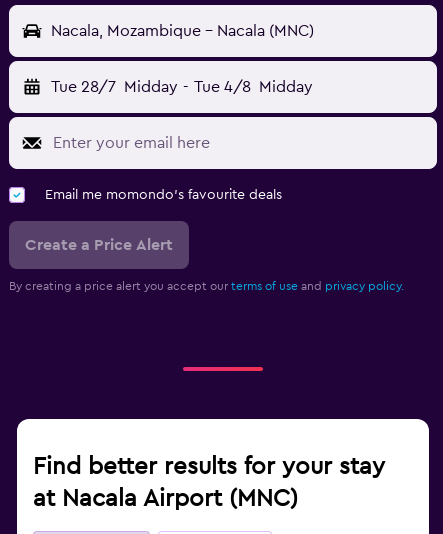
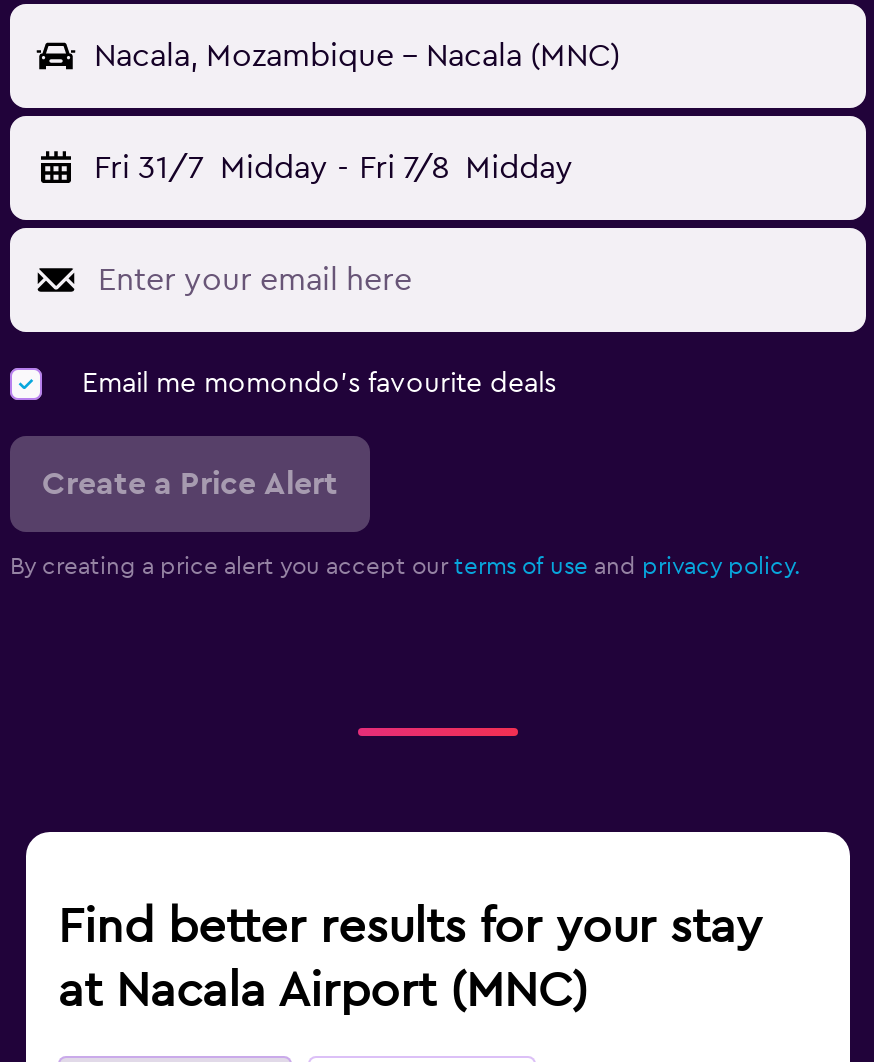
[51,79,313,95] Tue 28/7 Midday - Tue 4/8 Midday -> [94,153,573,185] Fri 31/7 Midday - Fri 7/8 Midday

